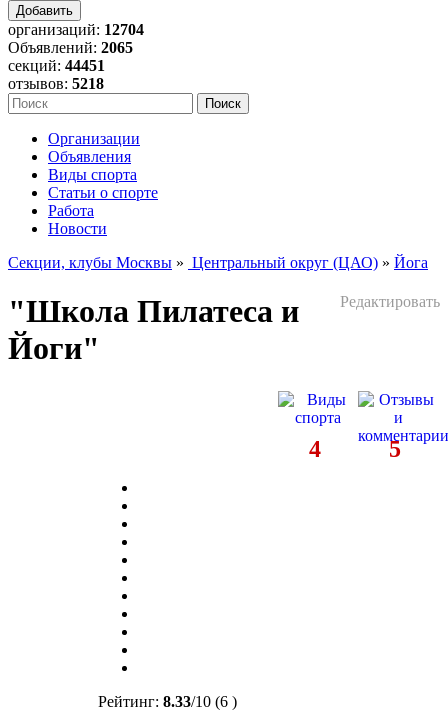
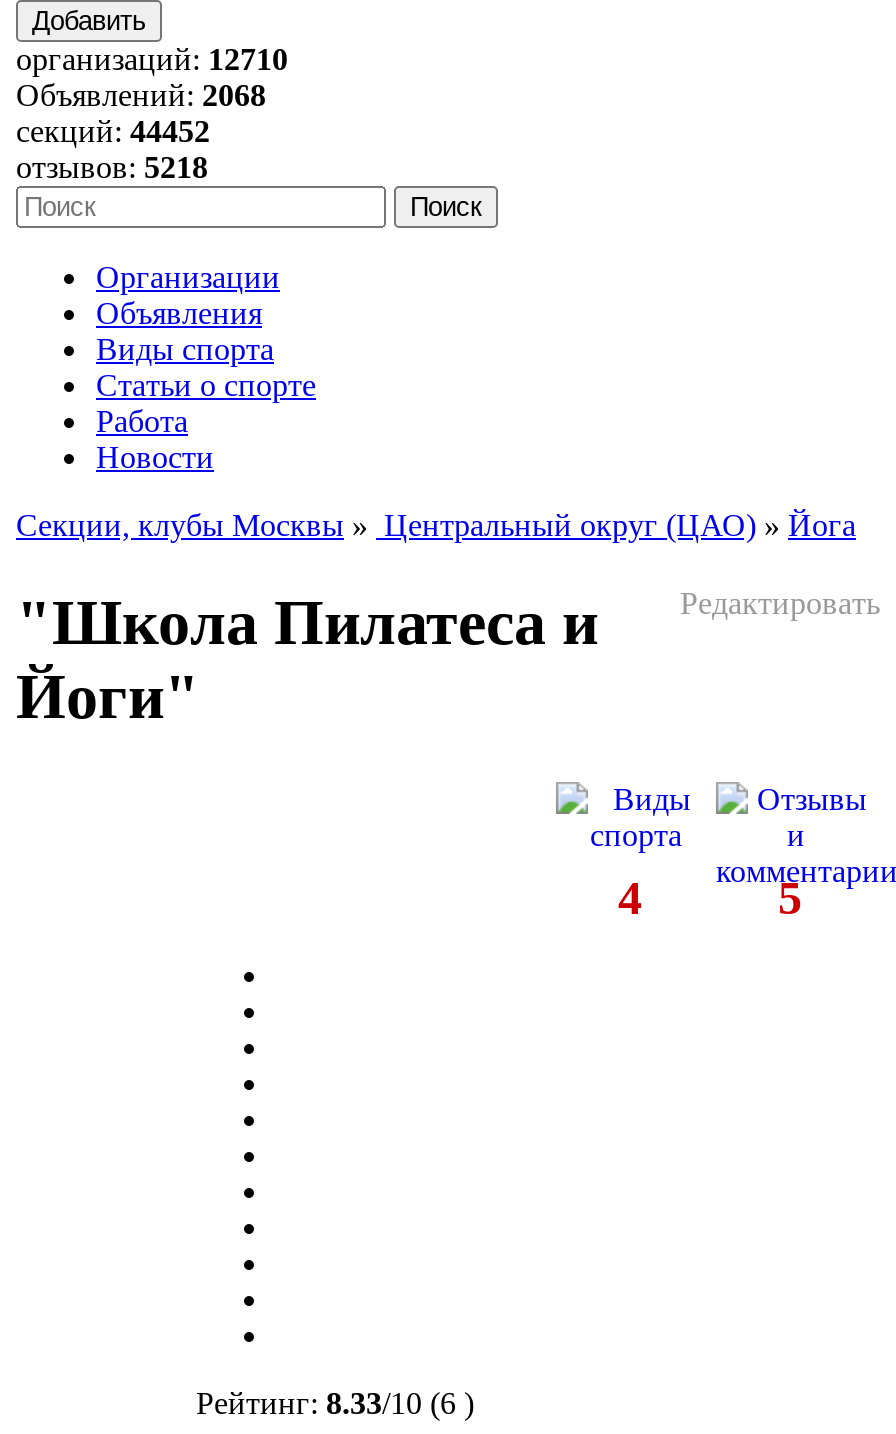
[8,21,144,38] организаций: 12704 -> [16,42,288,76] организаций: 12710
[8,39,133,56] Объявлений: 2065 -> [16,78,266,112] Объявлений: 2068
[8,57,105,74] секций: 44451 -> [16,114,210,148] секций: 44452

